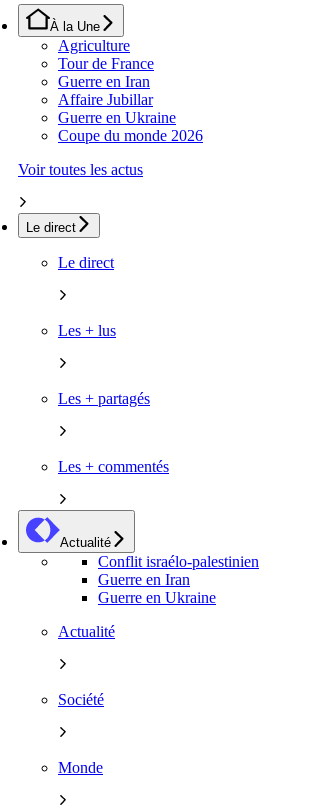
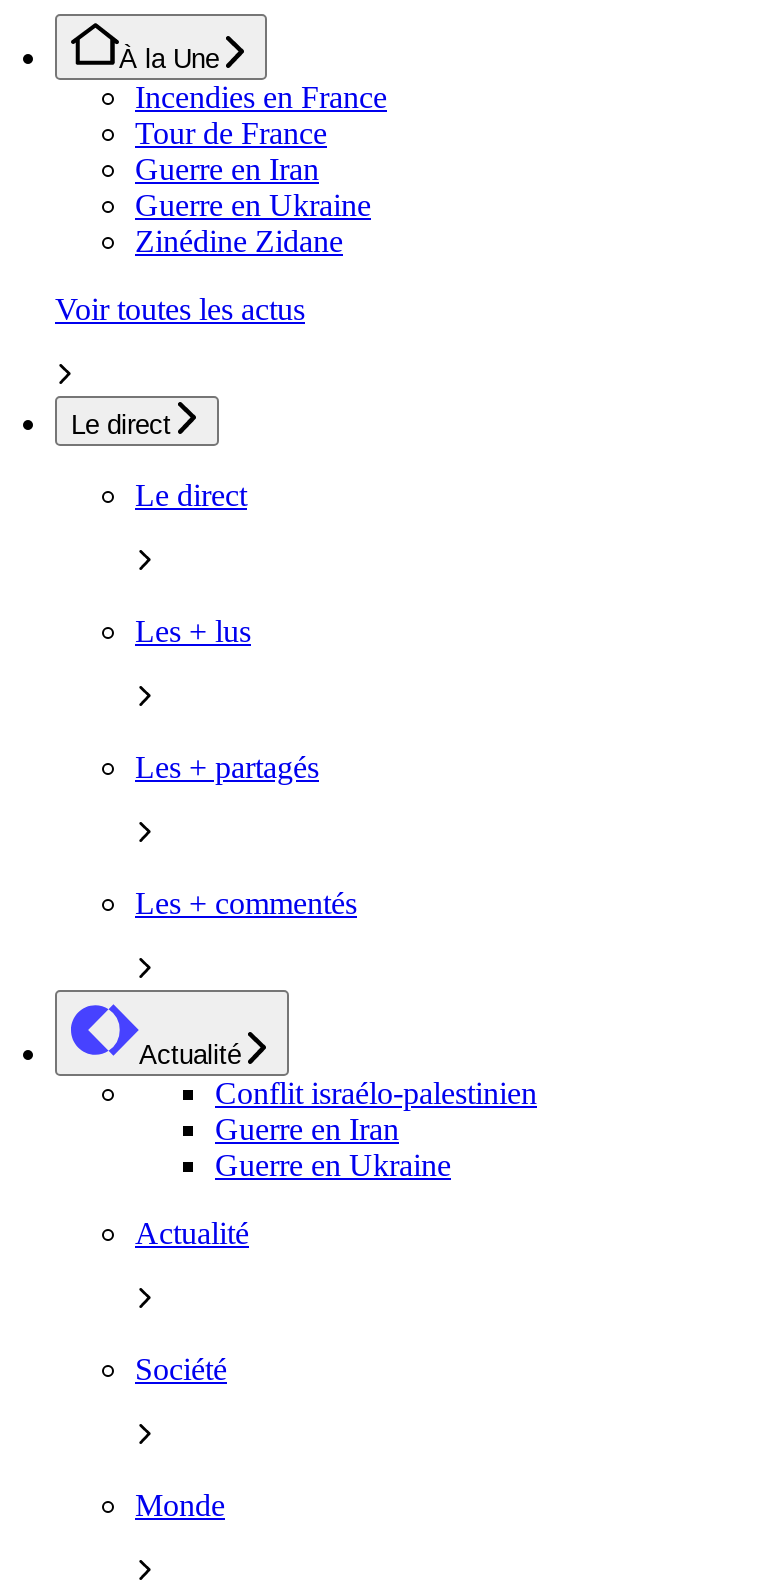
[58,37,130,54] Agriculture -> [135,80,387,114] Incendies en France
[58,91,153,108] Affaire Jubillar -> none
[58,127,203,144] Coupe du monde 2026 -> [135,224,343,258] Zinédine Zidane

